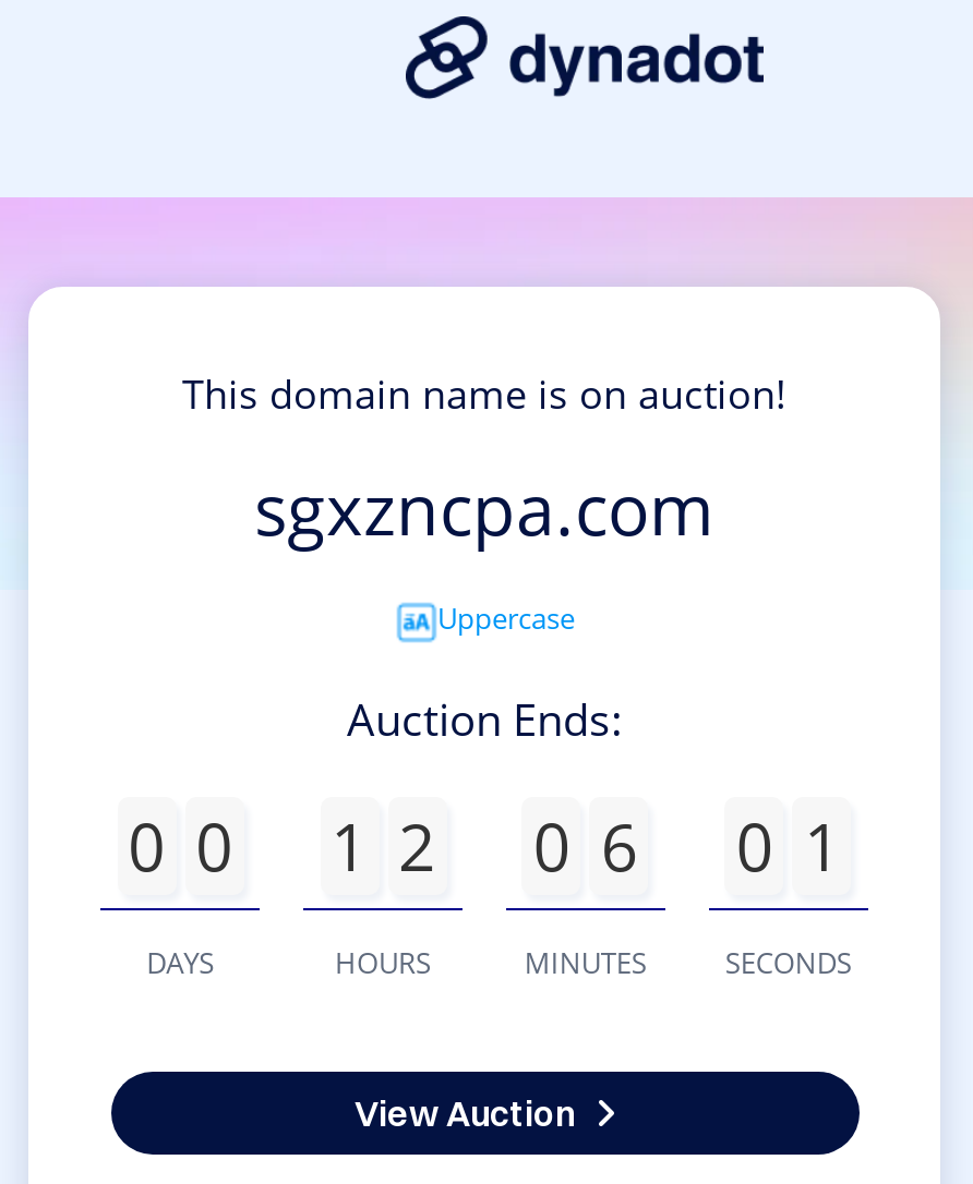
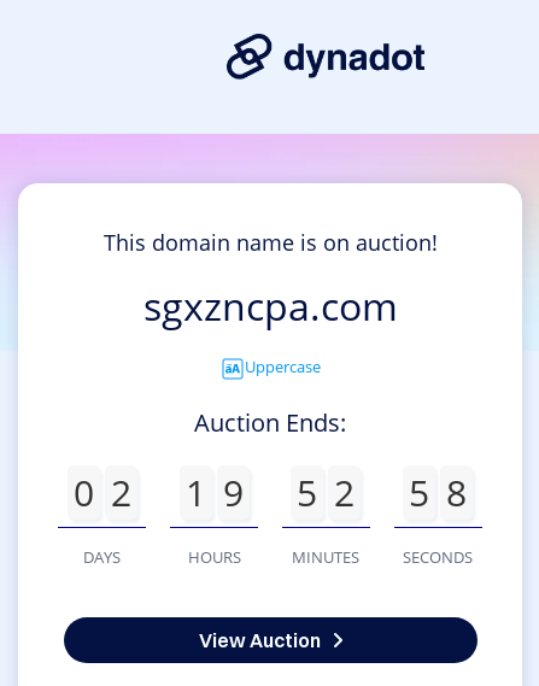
[128,801,233,891] 0 0 -> [73,468,131,517] 0 2
[331,801,435,891] 1 2 -> [185,468,243,517] 1 9
[533,801,638,891] 0 6 -> [297,468,355,517] 5 2
[736,801,841,891] 0 1 -> [409,468,467,517] 5 8

